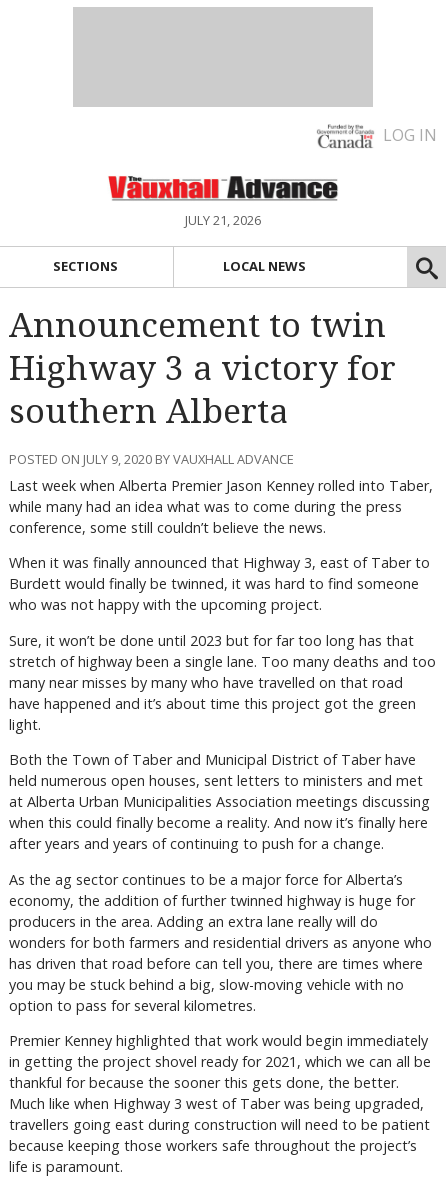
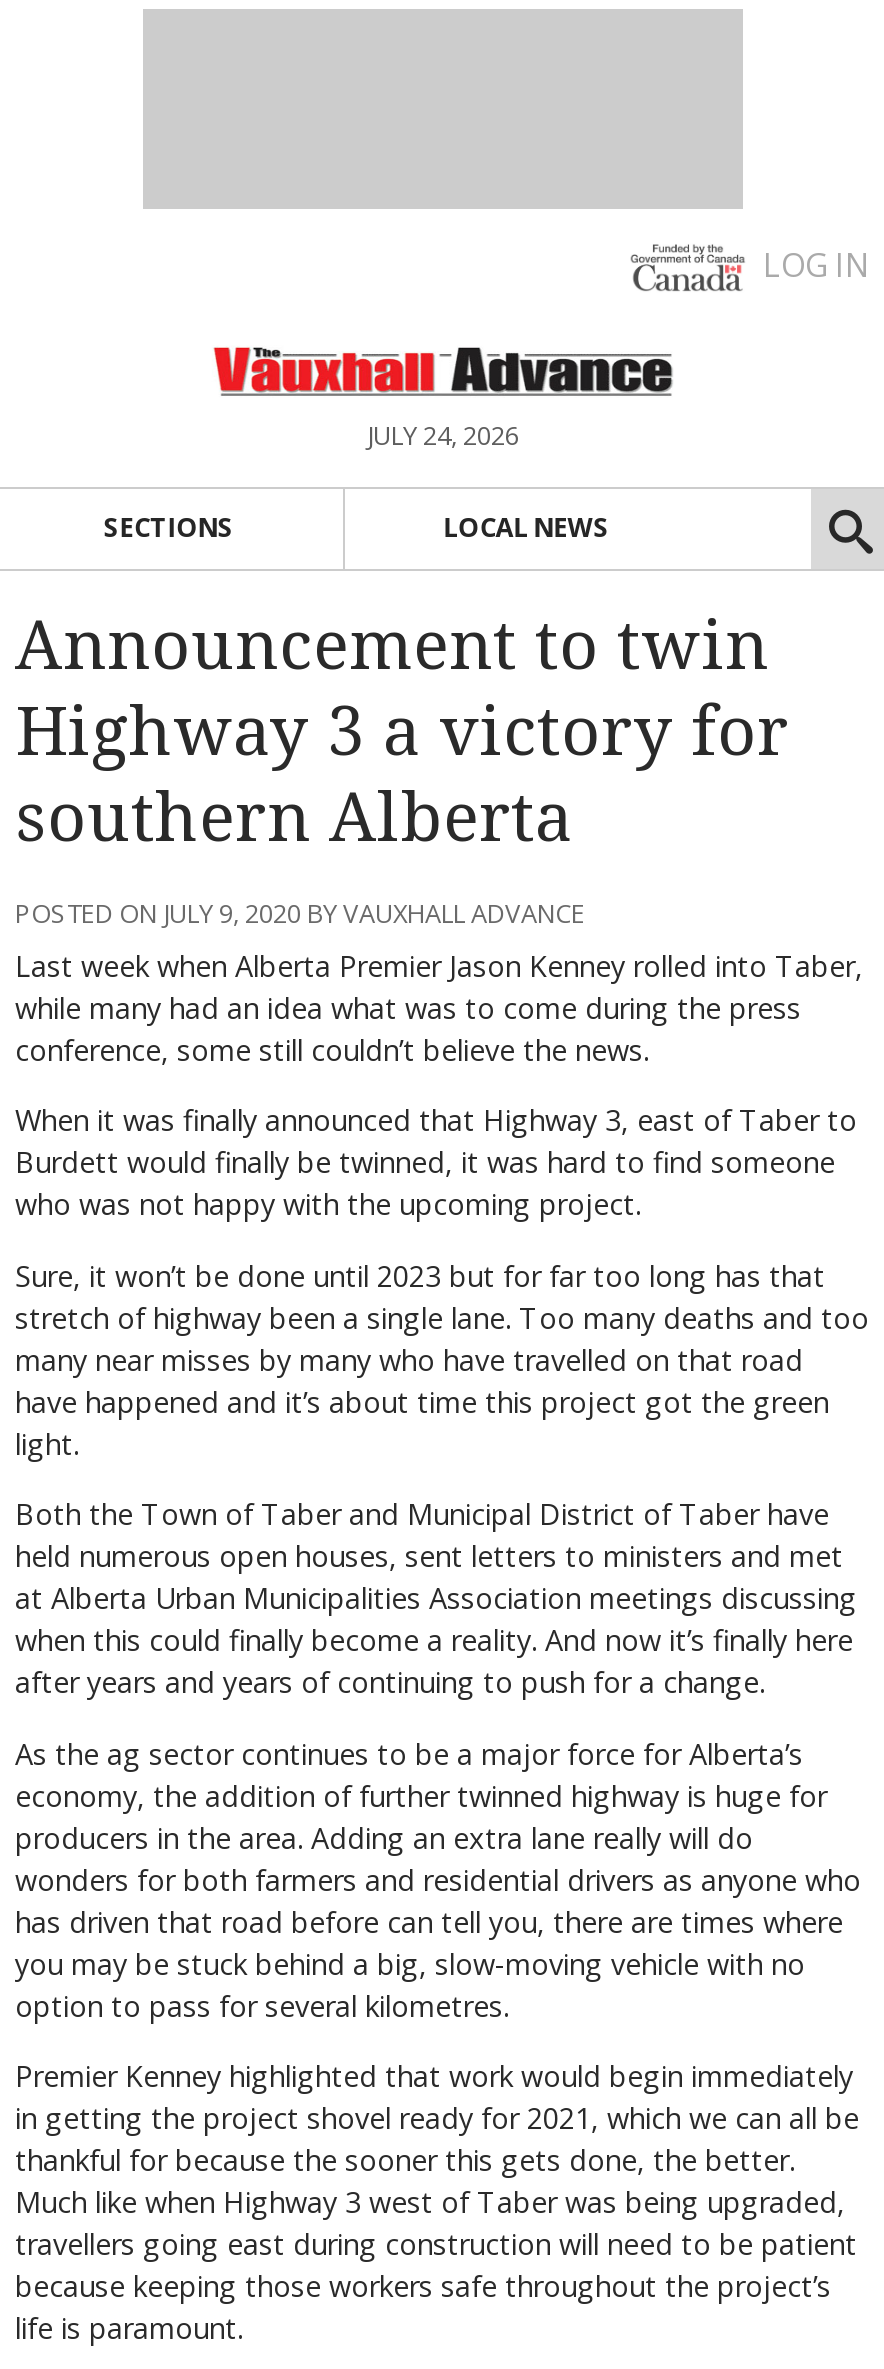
[185,211,261,229] JULY 21, 2026 -> [367,417,519,453] JULY 24, 2026

